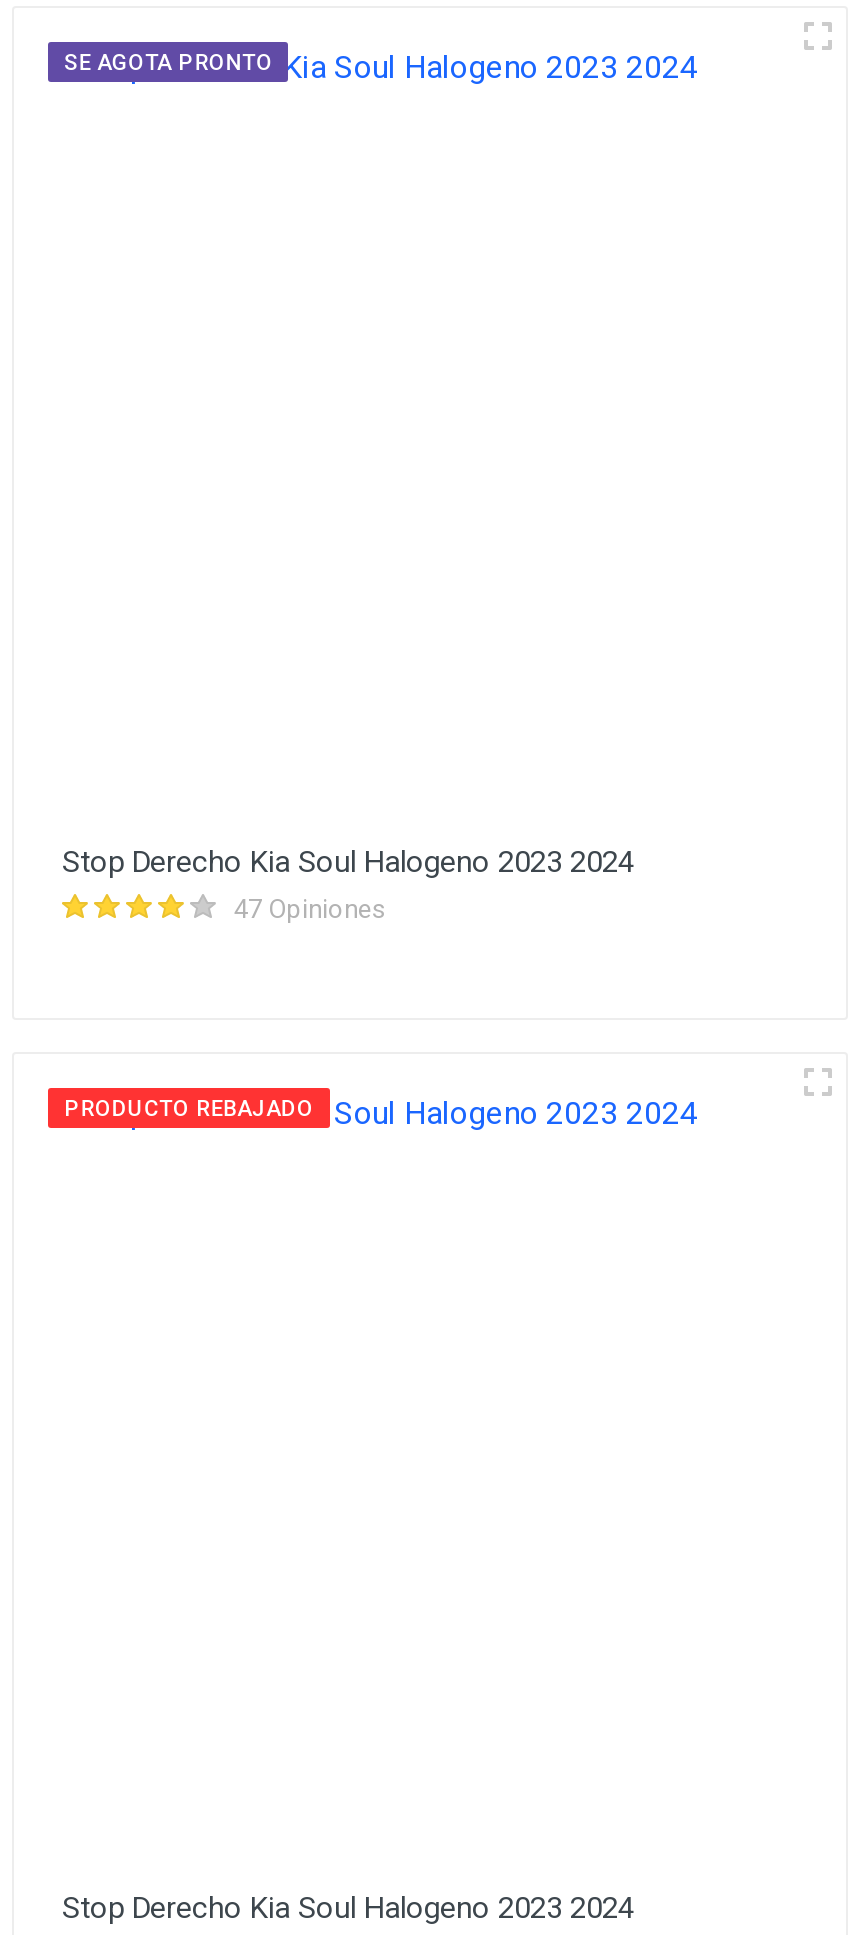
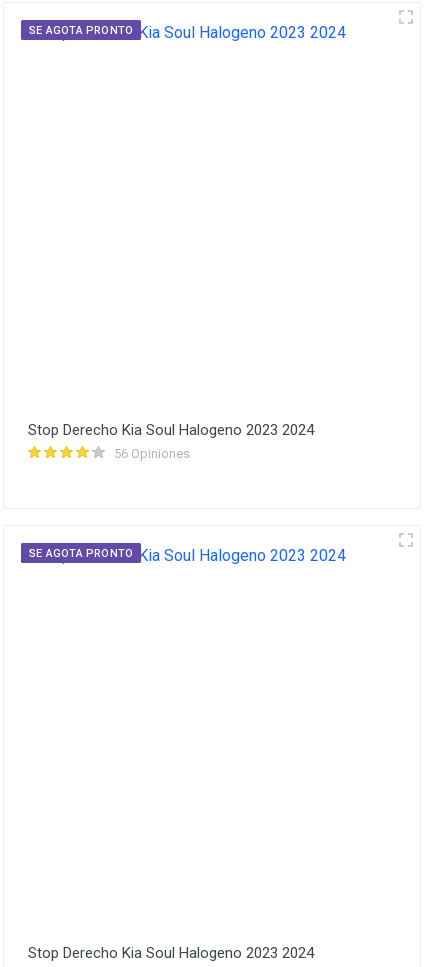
[234,894,386,924] 47 Opiniones -> [114,446,190,461] 56 Opiniones
[64,1096,314,1122] PRODUCTO REBAJADO -> [29,547,133,560] SE AGOTA PRONTO

